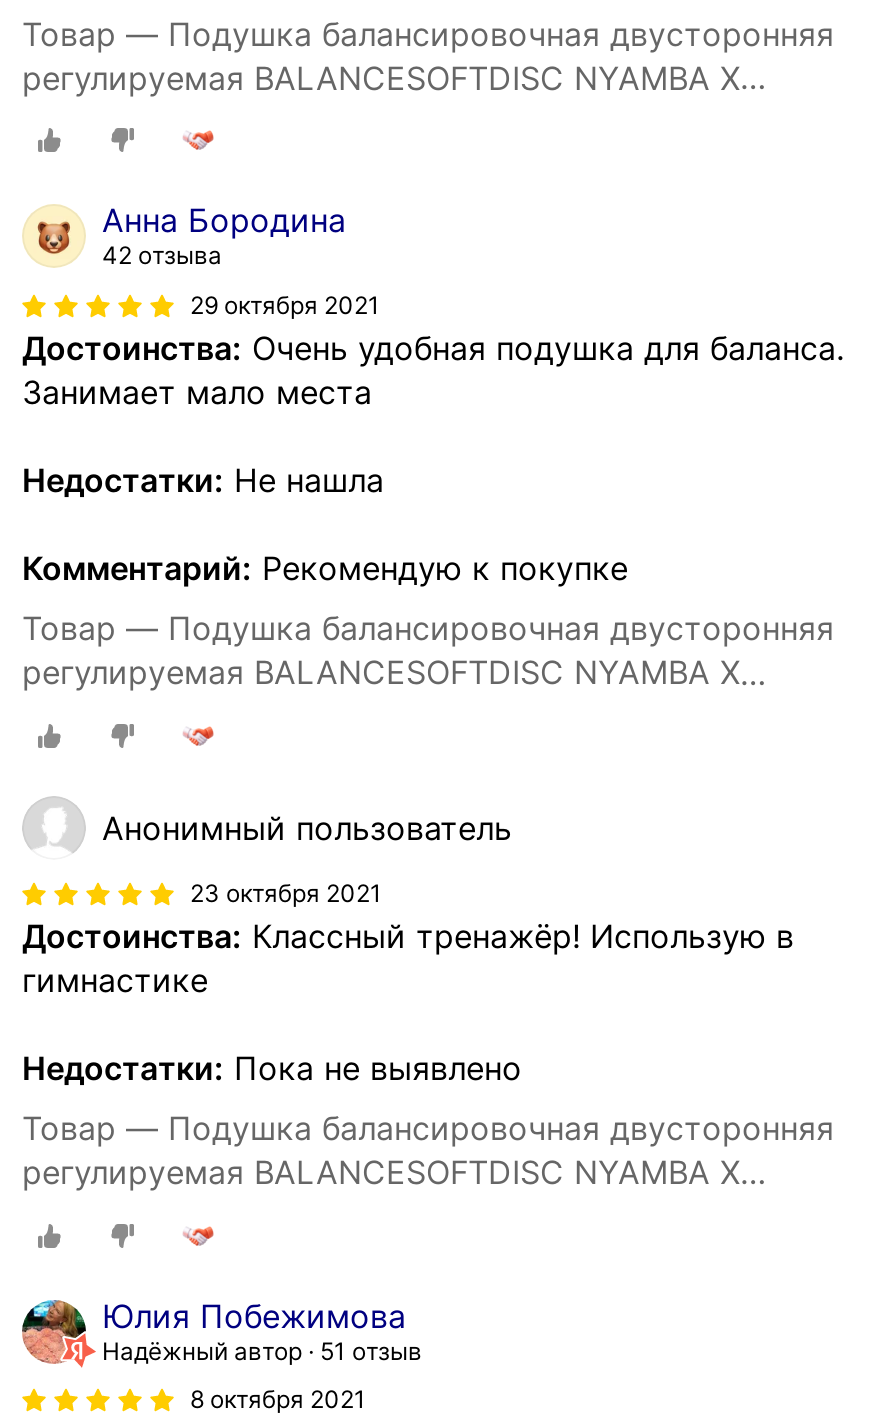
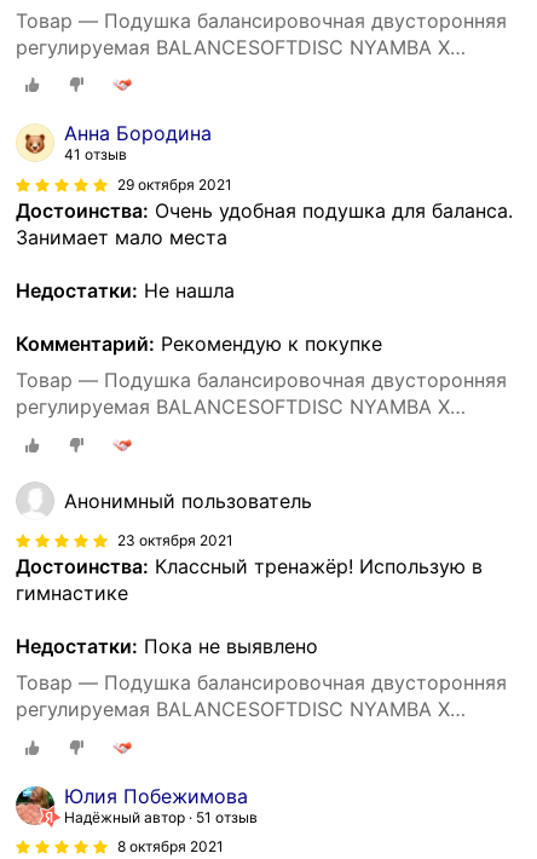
[102,241,222,271] 42 отзыва -> [64,146,127,164] 41 отзыв

